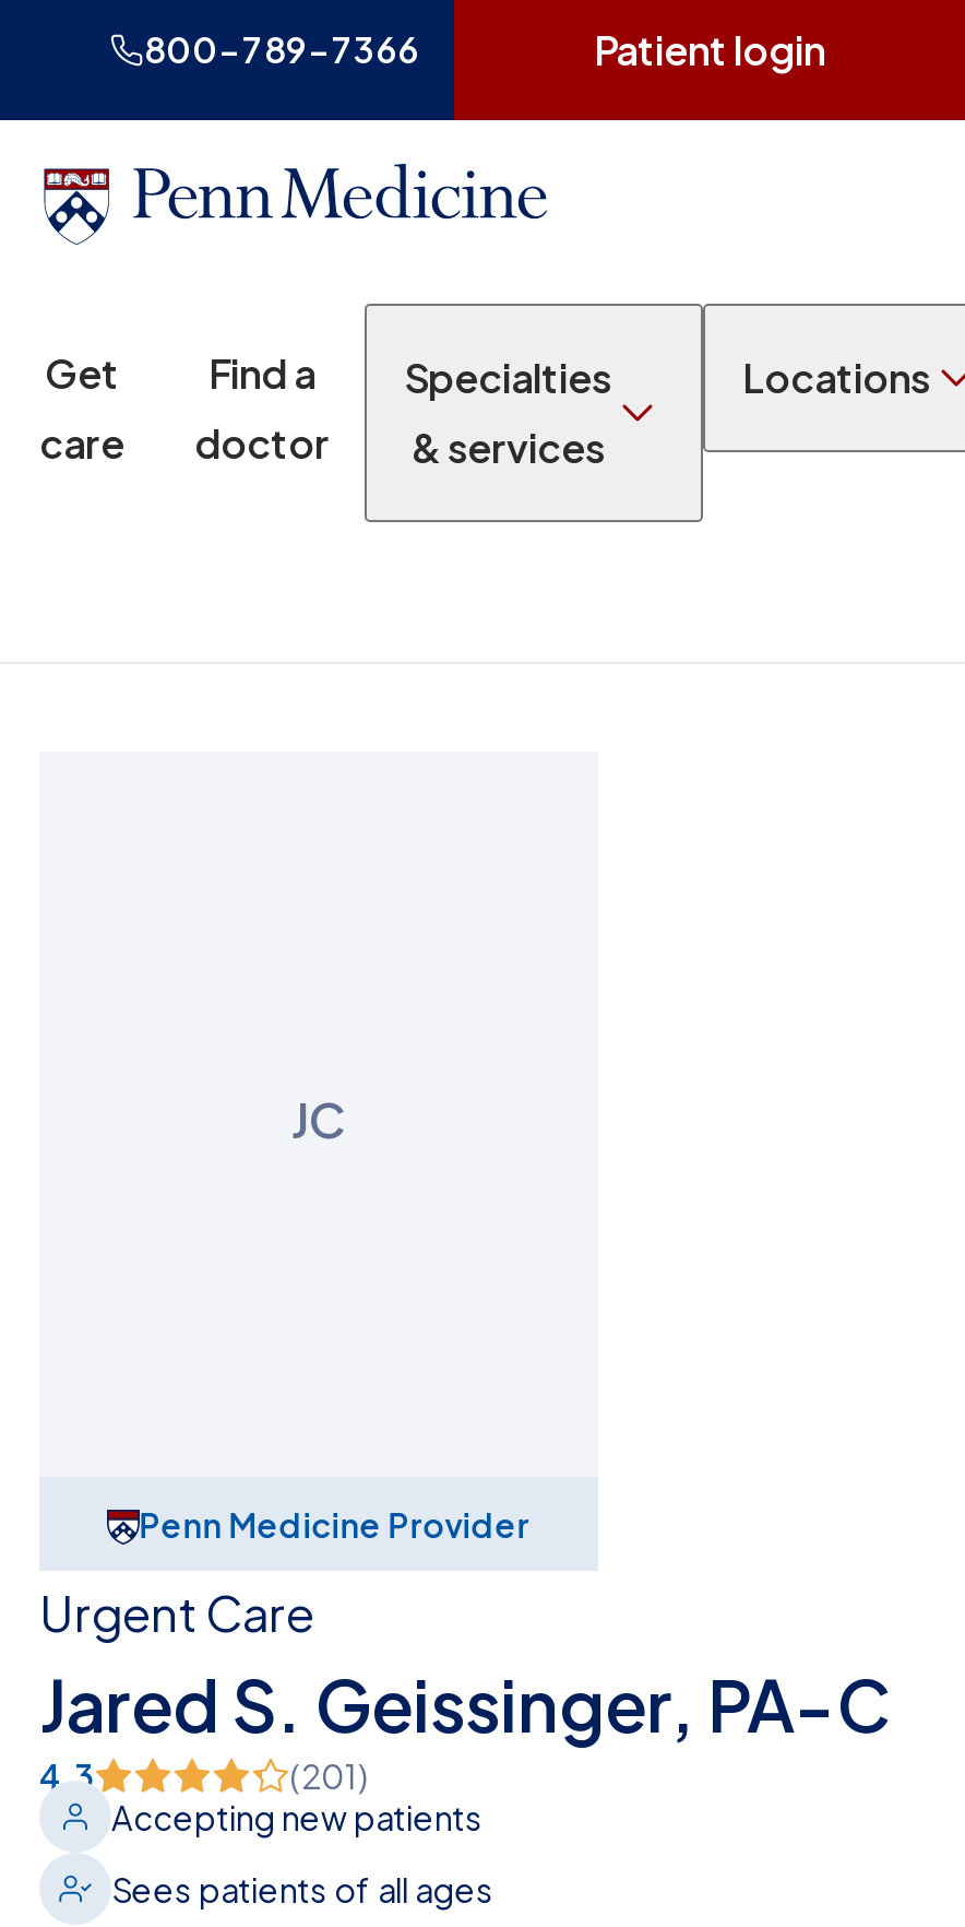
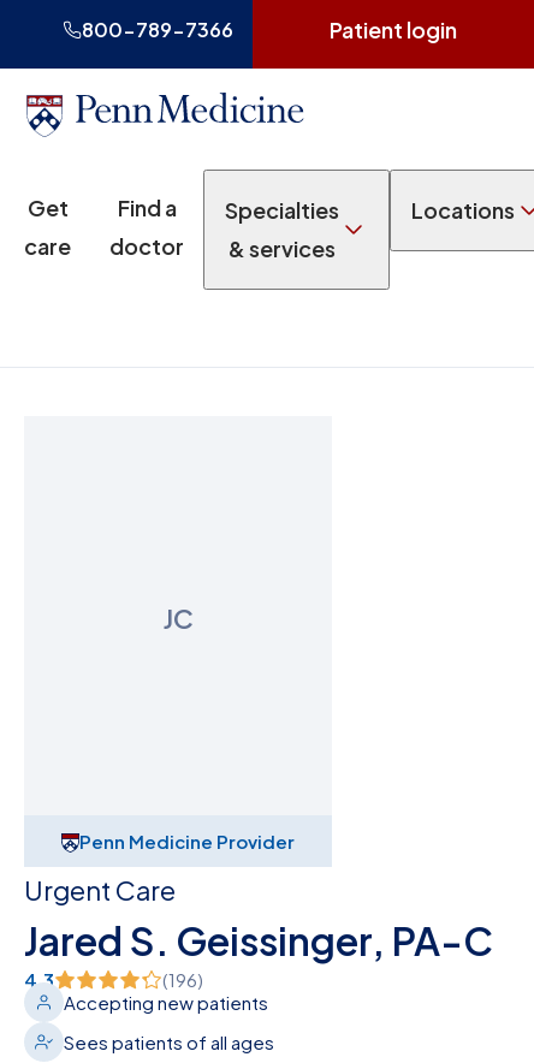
[290,1754,369,1796] (201) -> [162,968,203,991] (196)

